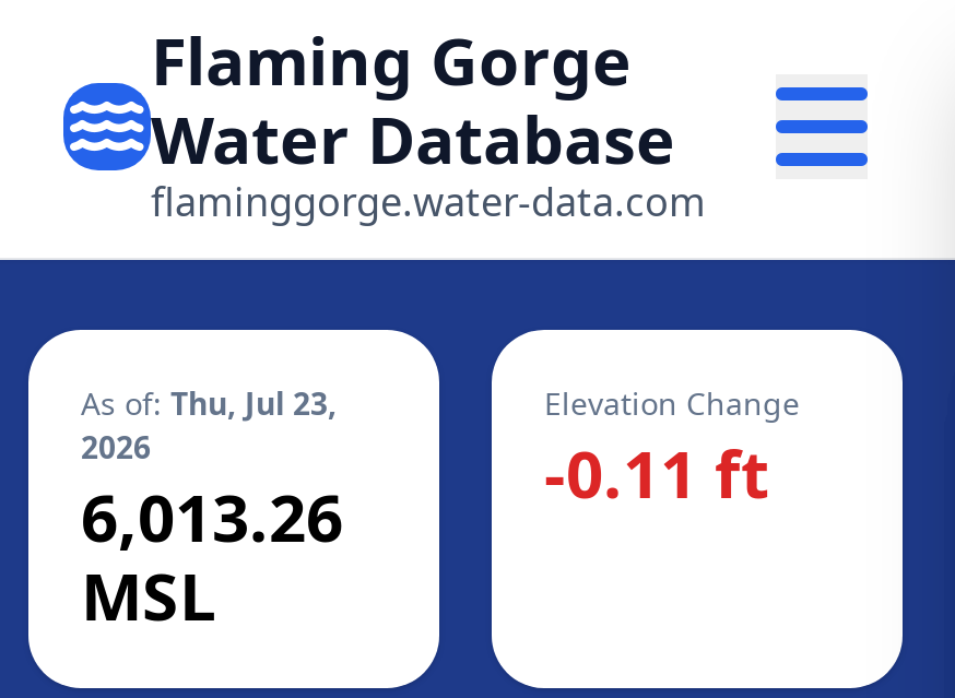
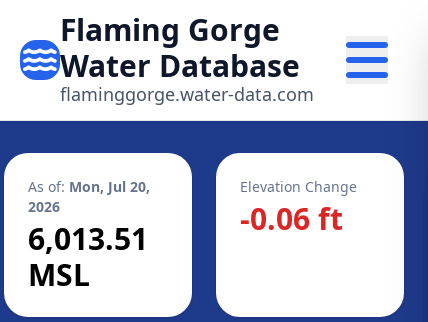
[81,382,337,424] As of: Thu, Jul 23, -> [28,177,150,196] As of: Mon, Jul 20,
[544,428,769,518] -0.11 ft -> [240,198,343,239] -0.06 ft
[81,472,343,561] 6,013.26 -> [28,218,148,259] 6,013.51

